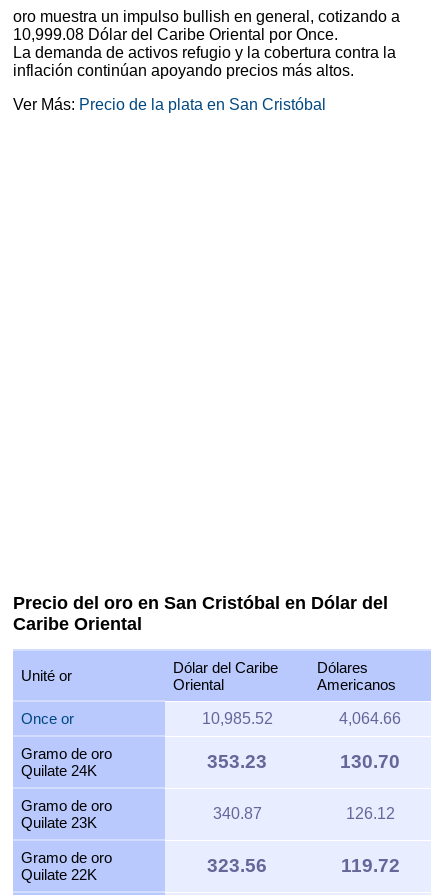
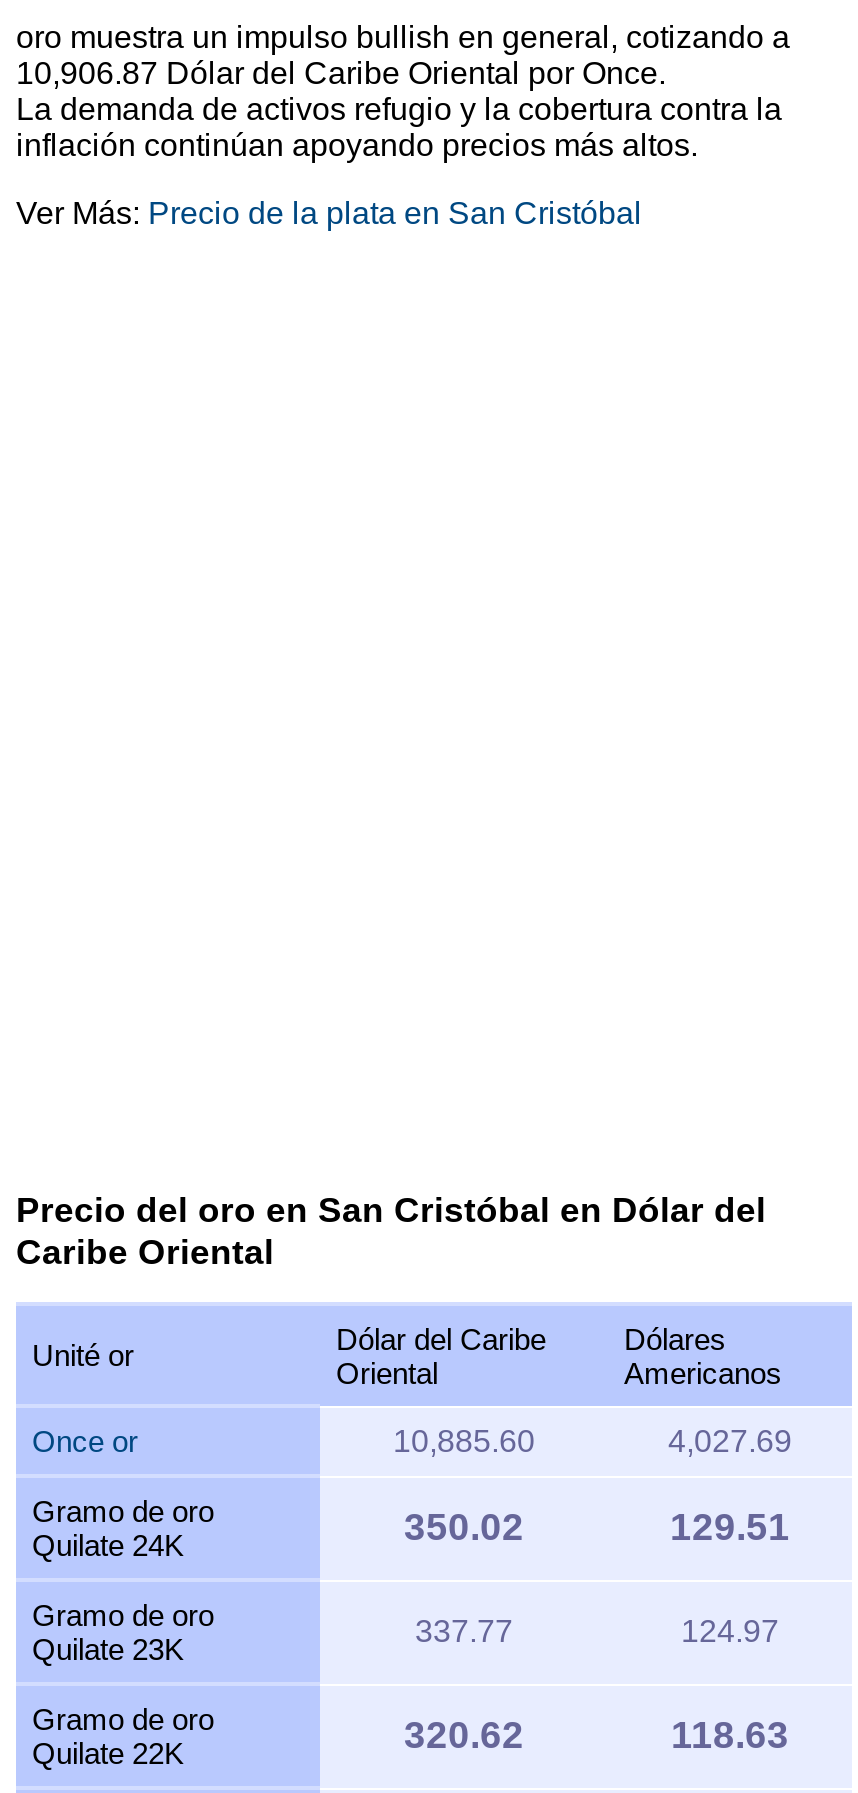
[13,26,338,43] 10,999.08 Dólar del Caribe Oriental por Once. -> [16,57,666,91] 10,906.87 Dólar del Caribe Oriental por Once.
[201,710,272,727] 10,985.52 -> [393,1425,535,1459] 10,885.60
[339,710,401,727] 4,064.66 -> [668,1425,792,1459] 4,027.69
[207,751,267,772] 353.23 -> [404,1507,524,1549] 350.02
[340,751,400,772] 130.70 -> [670,1507,790,1549] 129.51
[212,805,261,822] 340.87 -> [415,1615,513,1649] 337.77
[345,805,394,822] 126.12 -> [681,1615,779,1649] 124.97
[207,855,267,876] 323.56 -> [404,1715,524,1757] 320.62
[340,855,399,876] 119.72 -> [671,1715,789,1757] 118.63

